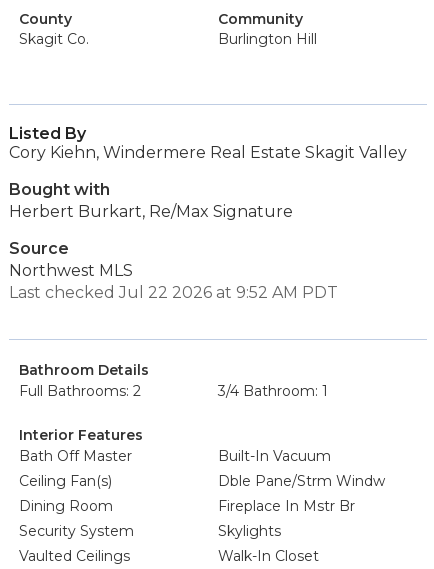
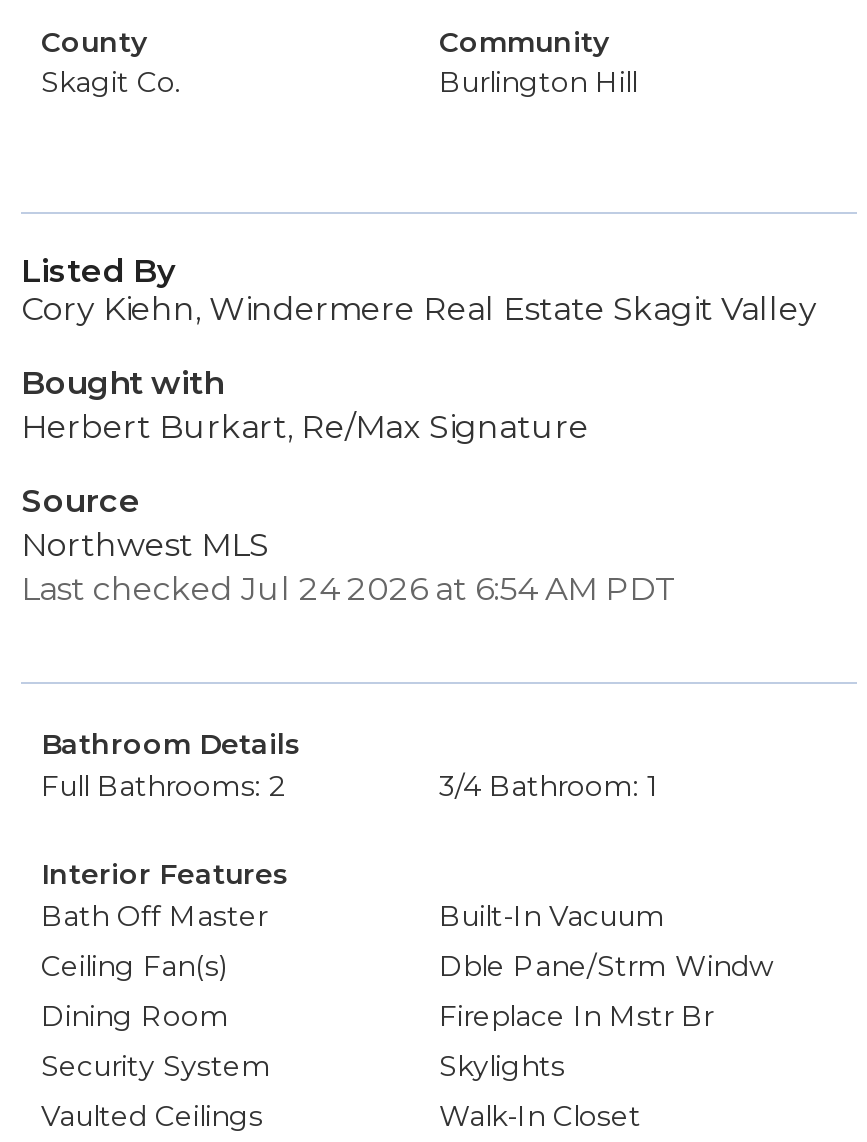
[9,283,338,302] Last checked Jul 22 2026 at 9:52 AM PDT -> [21,570,677,608] Last checked Jul 24 2026 at 6:54 AM PDT

